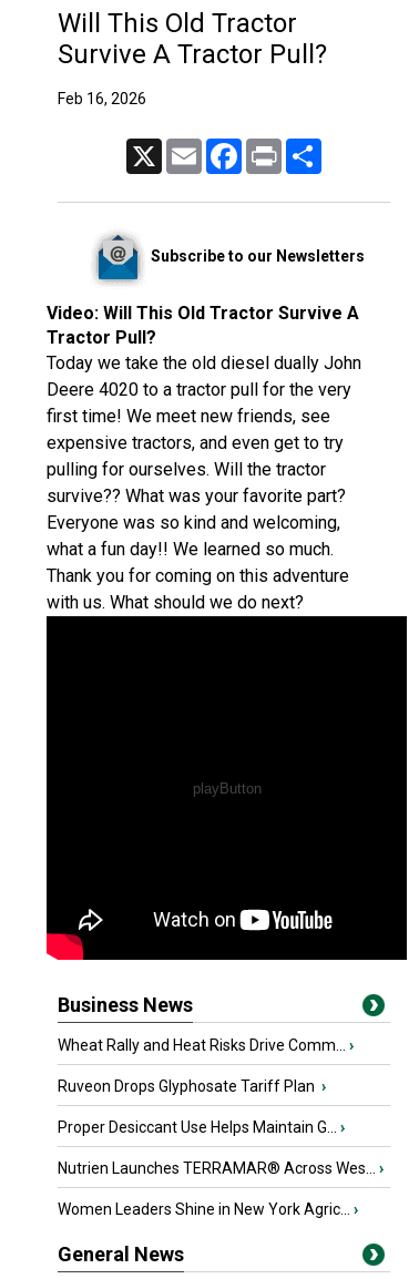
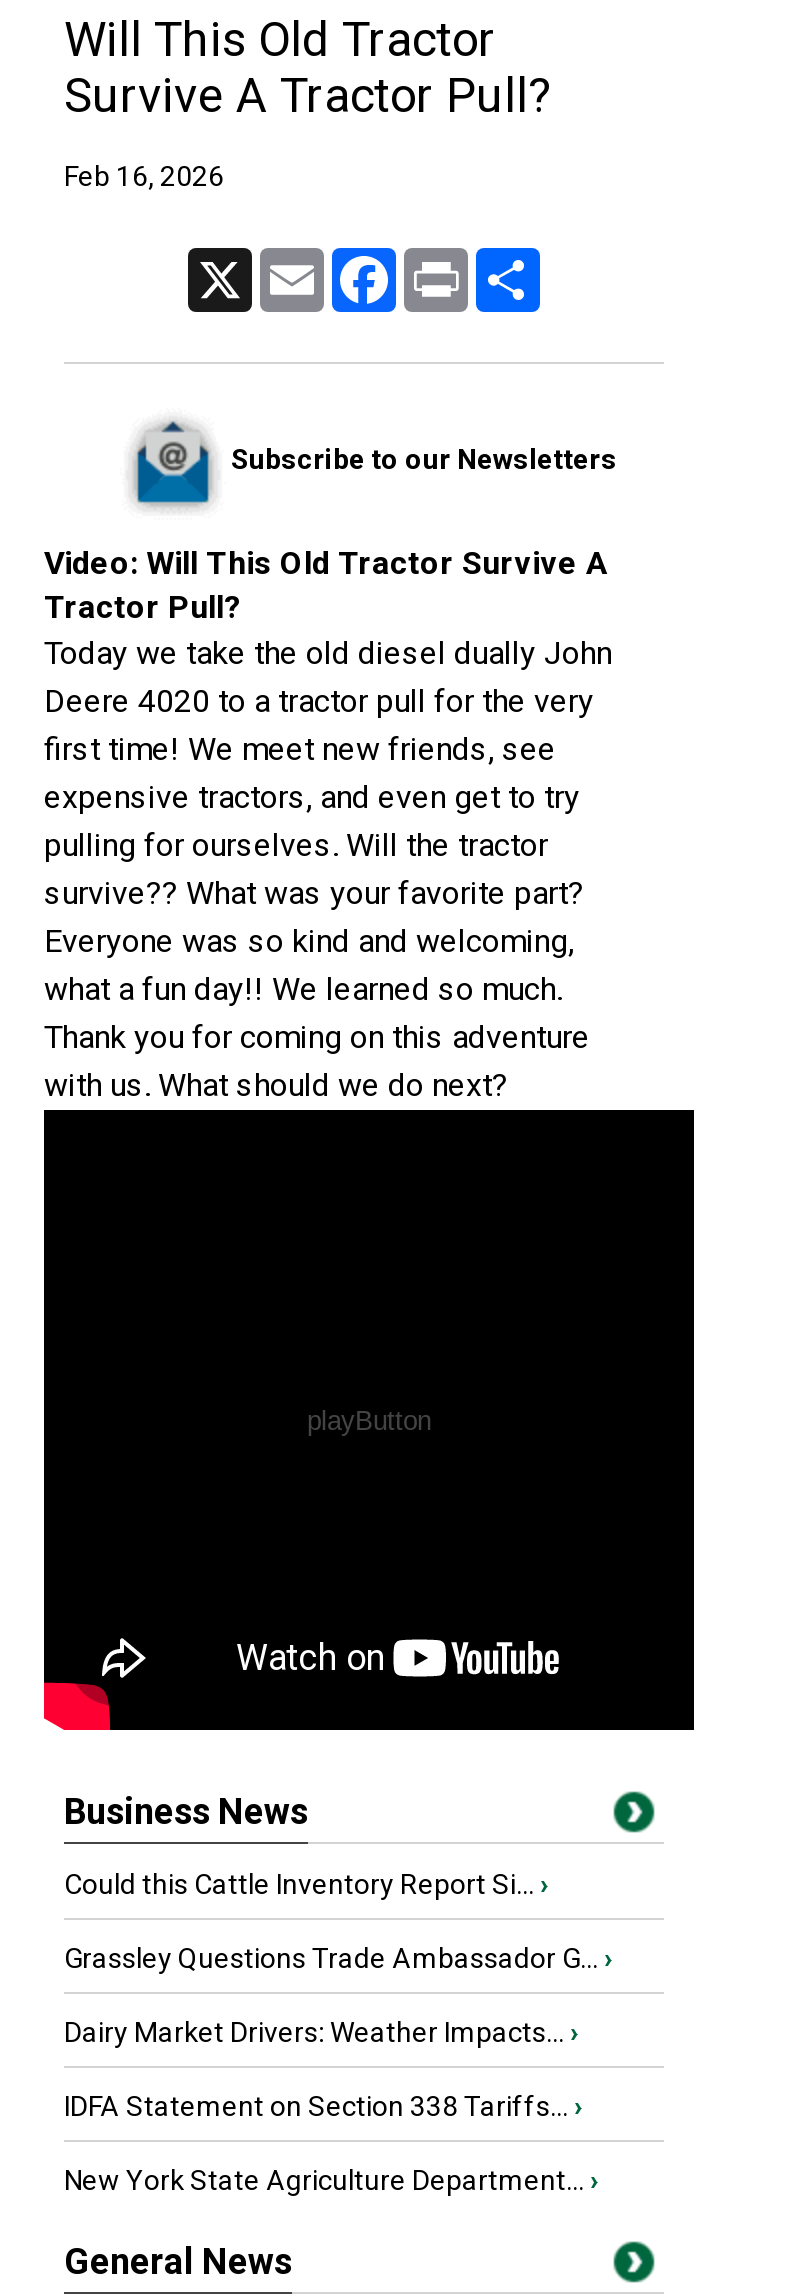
[58,1036,354,1054] Wheat Rally and Heat Risks Drive Comm... › -> [64,1868,548,1900] Could this Cattle Inventory Report Si... ›
[58,1077,326,1095] Ruveon Drops Glyphosate Tariff Plan › -> [64,1942,612,1974] Grassley Questions Trade Ambassador G... ›
[58,1118,345,1136] Proper Desiccant Use Helps Maintain G... › -> [64,2016,578,2048] Dairy Market Drivers: Weather Impacts... ›
[58,1159,384,1177] Nutrien Launches TERRAMAR® Across Wes... › -> [64,2090,582,2122] IDFA Statement on Section 338 Tariffs... ›
[58,1200,358,1218] Women Leaders Shine in New York Agric... › -> [64,2164,598,2196] New York State Agriculture Department... ›

